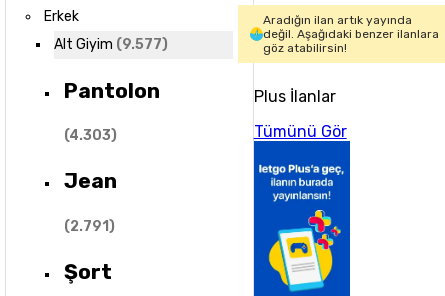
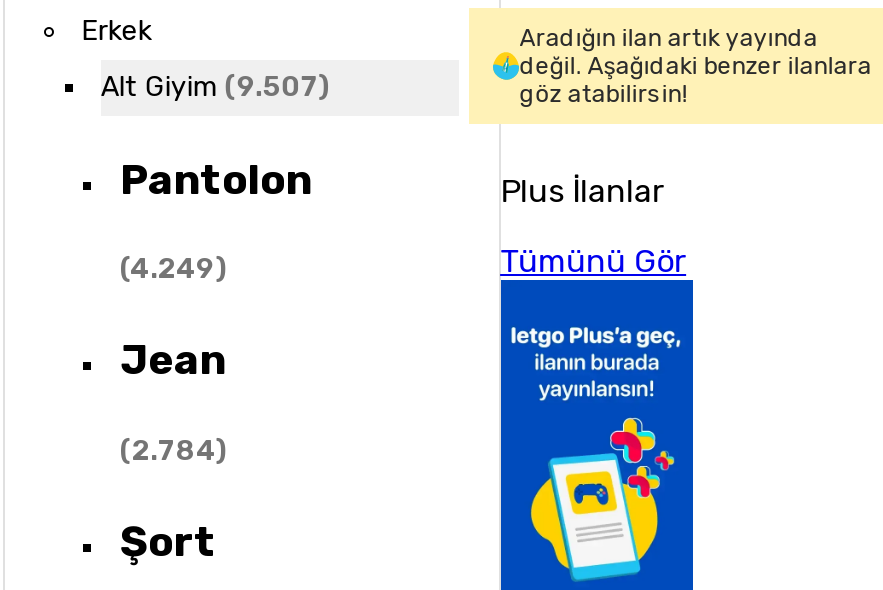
[54,36,168,53] Alt Giyim (9.577) -> [101,70,331,104] Alt Giyim (9.507)
[63,127,116,144] (4.303) -> [120,252,228,286] (4.249)
[63,218,114,235] (2.791) -> [120,434,228,468] (2.784)

